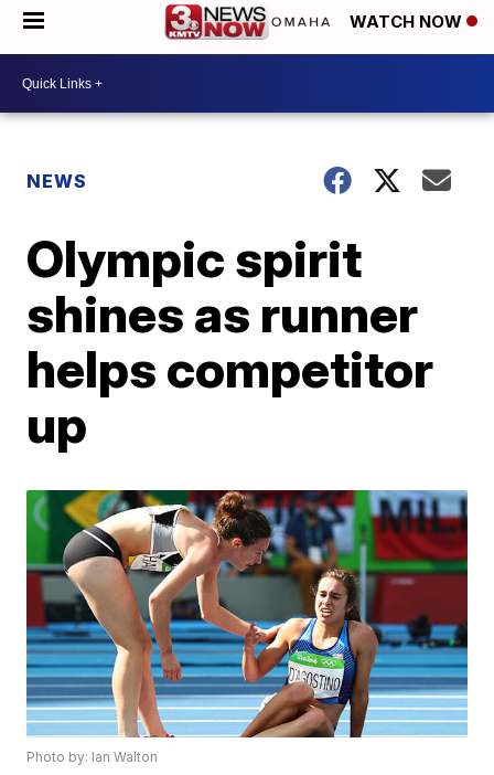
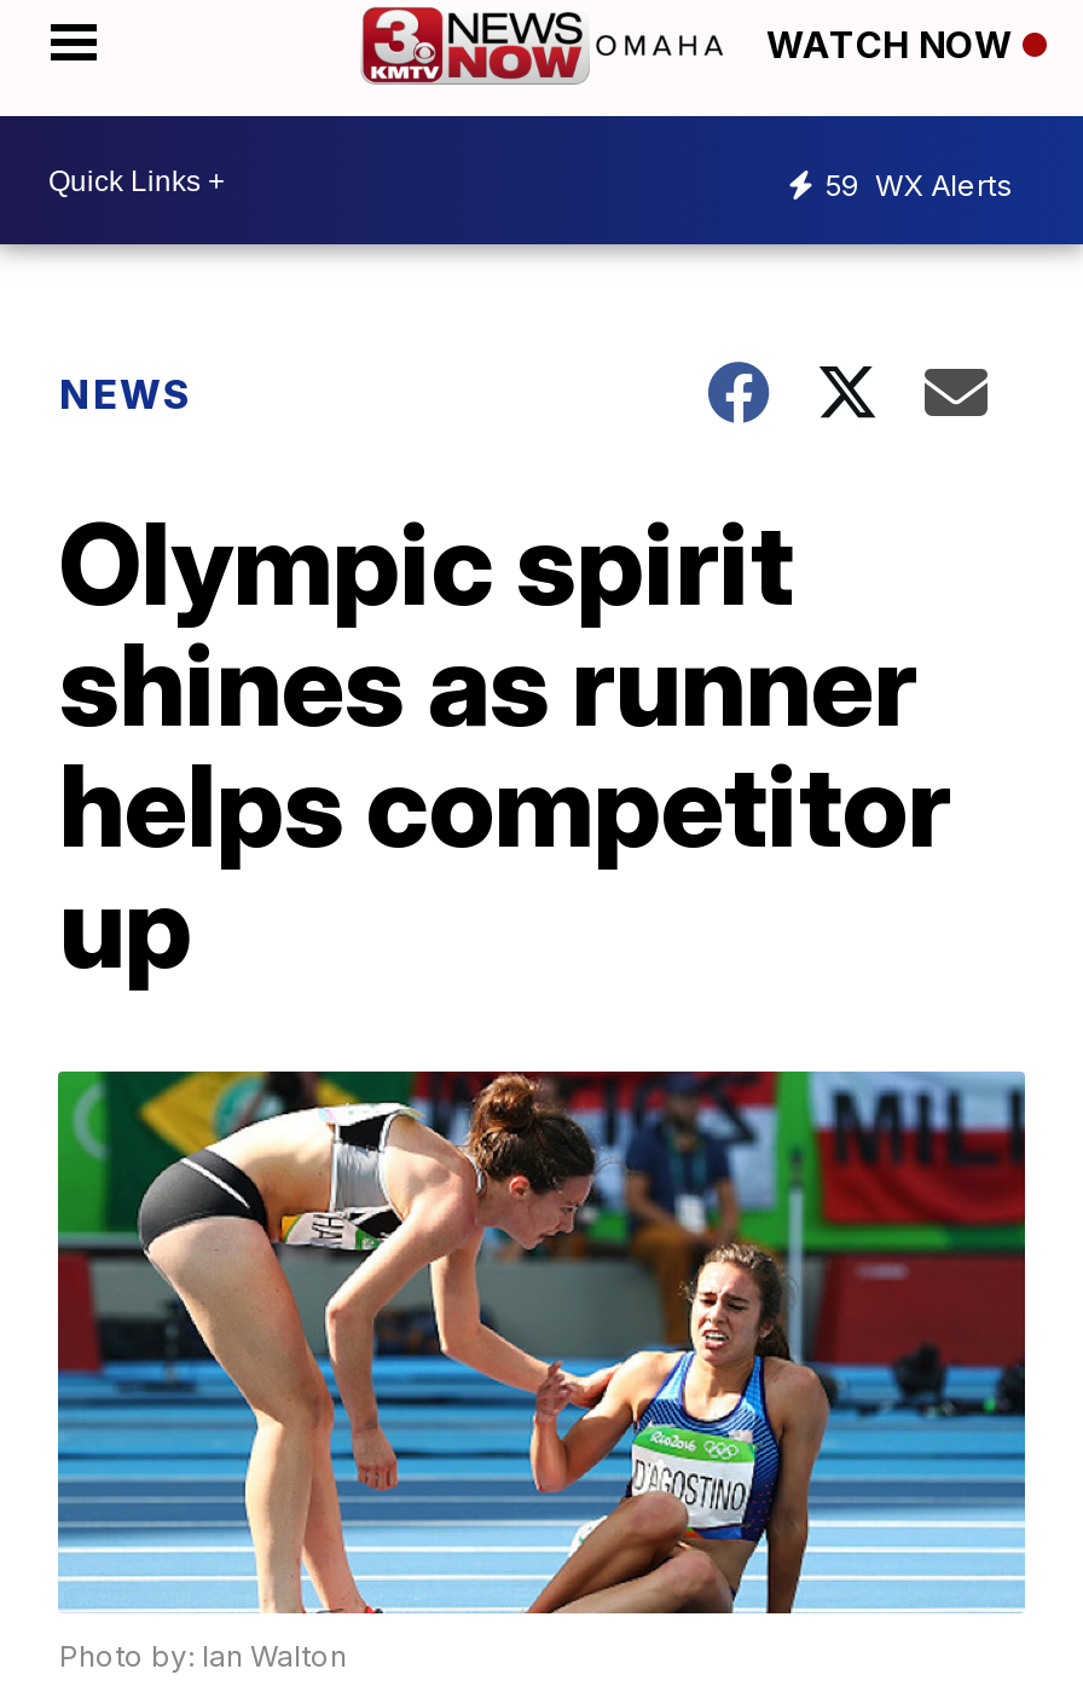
none -> [824,166,1013,202] 59 WX Alerts

